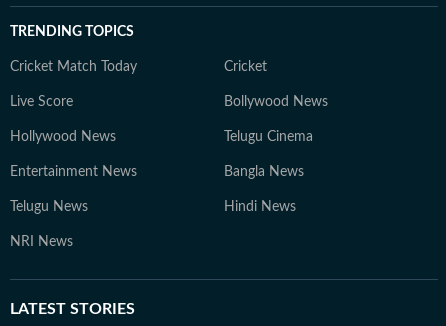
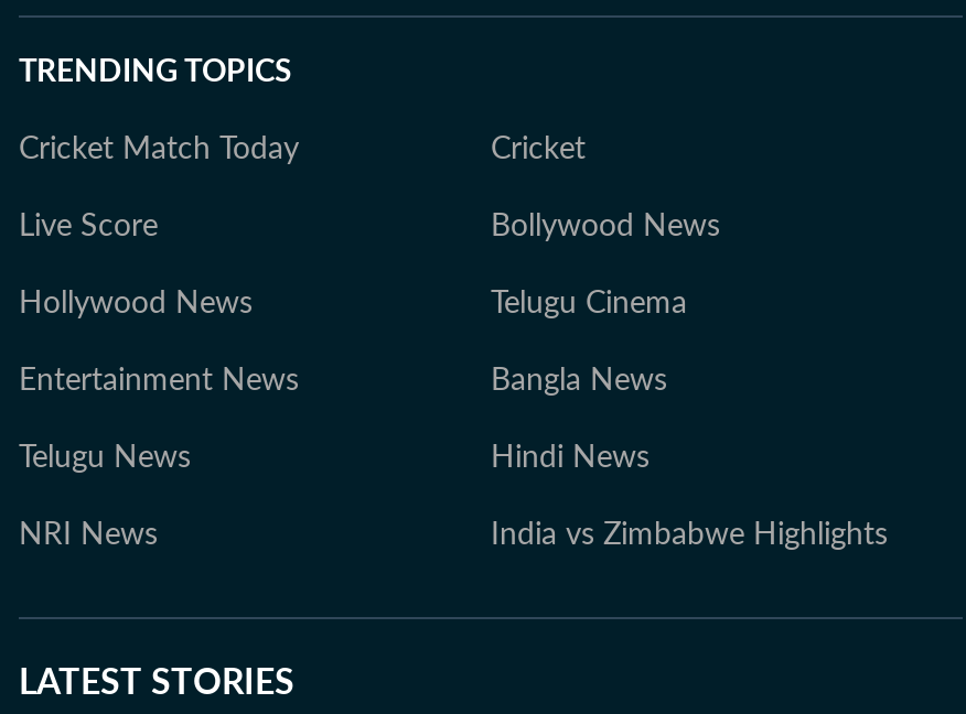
none -> [491,519,888,550] India vs Zimbabwe Highlights

